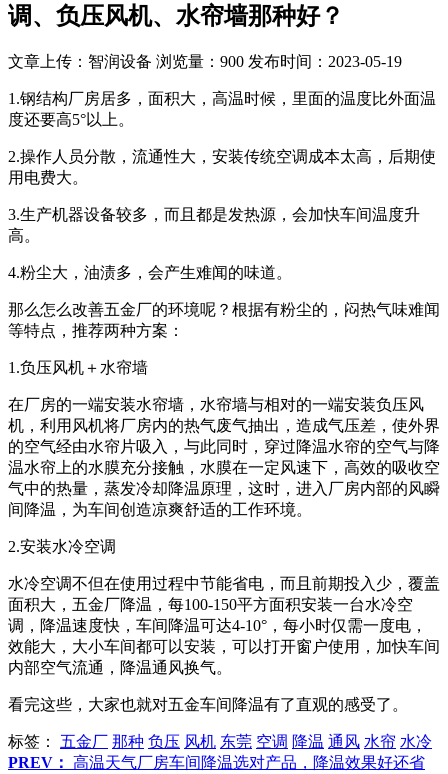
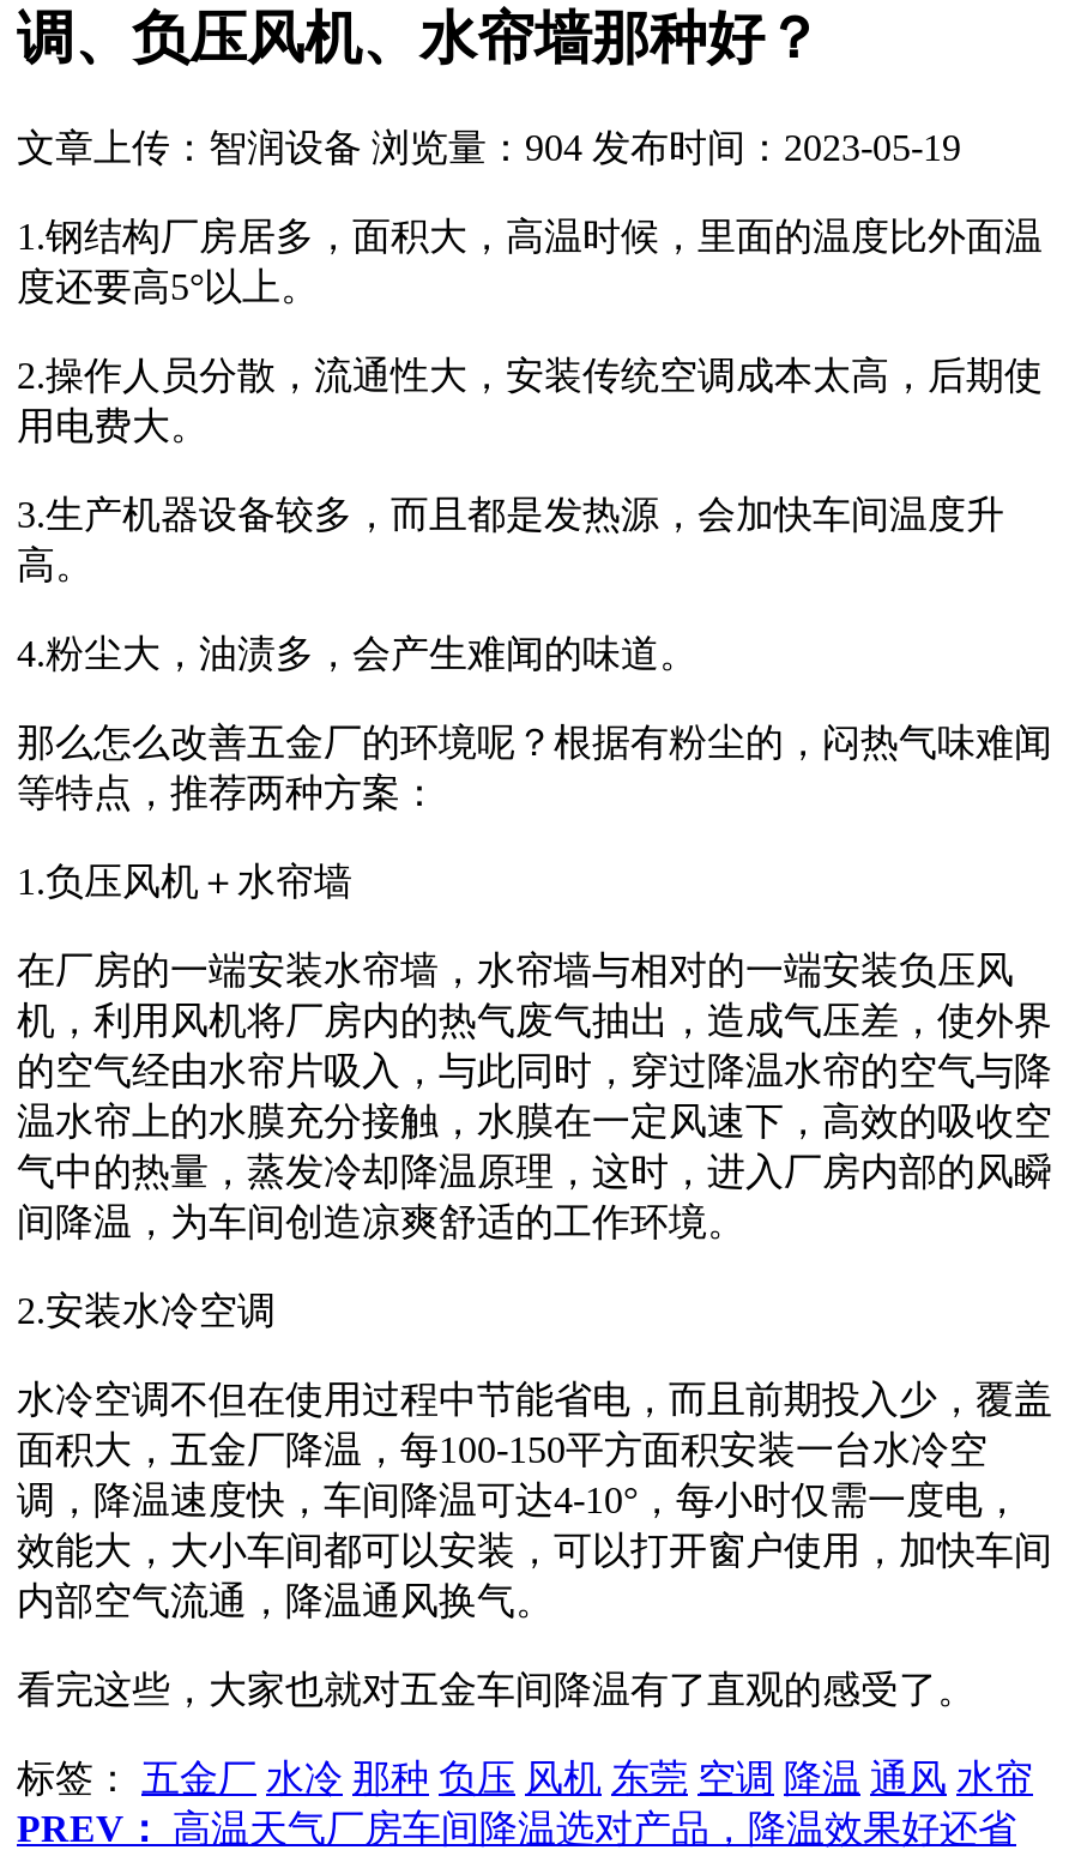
[8,53,402,70] 文章上传：智润设备 浏览量：900 发布时间：2023-05-19 -> [17,127,961,168] 文章上传：智润设备 浏览量：904 发布时间：2023-05-19
[8,733,432,750] 标签：五金厂 那种 负压 风机 东莞 空调 降温 通风 水帘 水冷 -> [17,1757,1033,1798] 标签：五金厂 水冷 那种 负压 风机 东莞 空调 降温 通风 水帘

